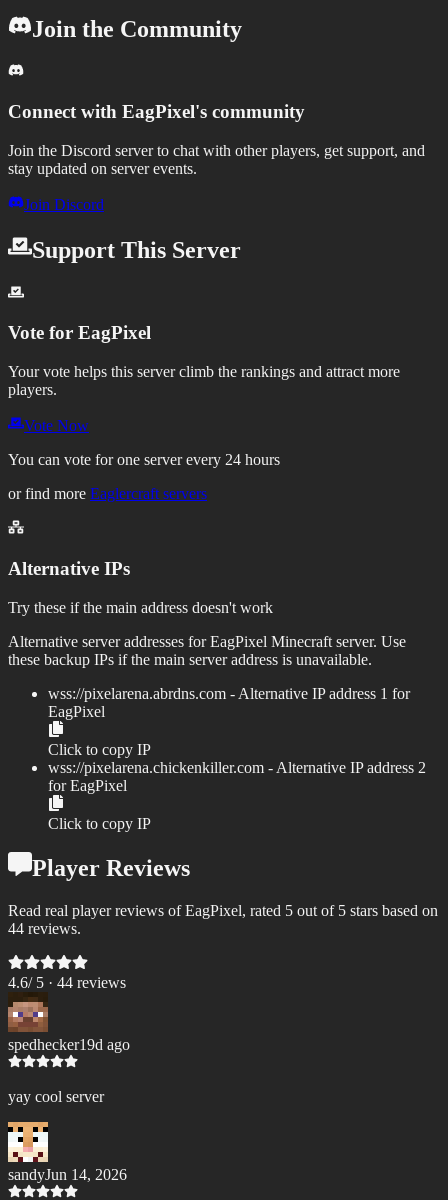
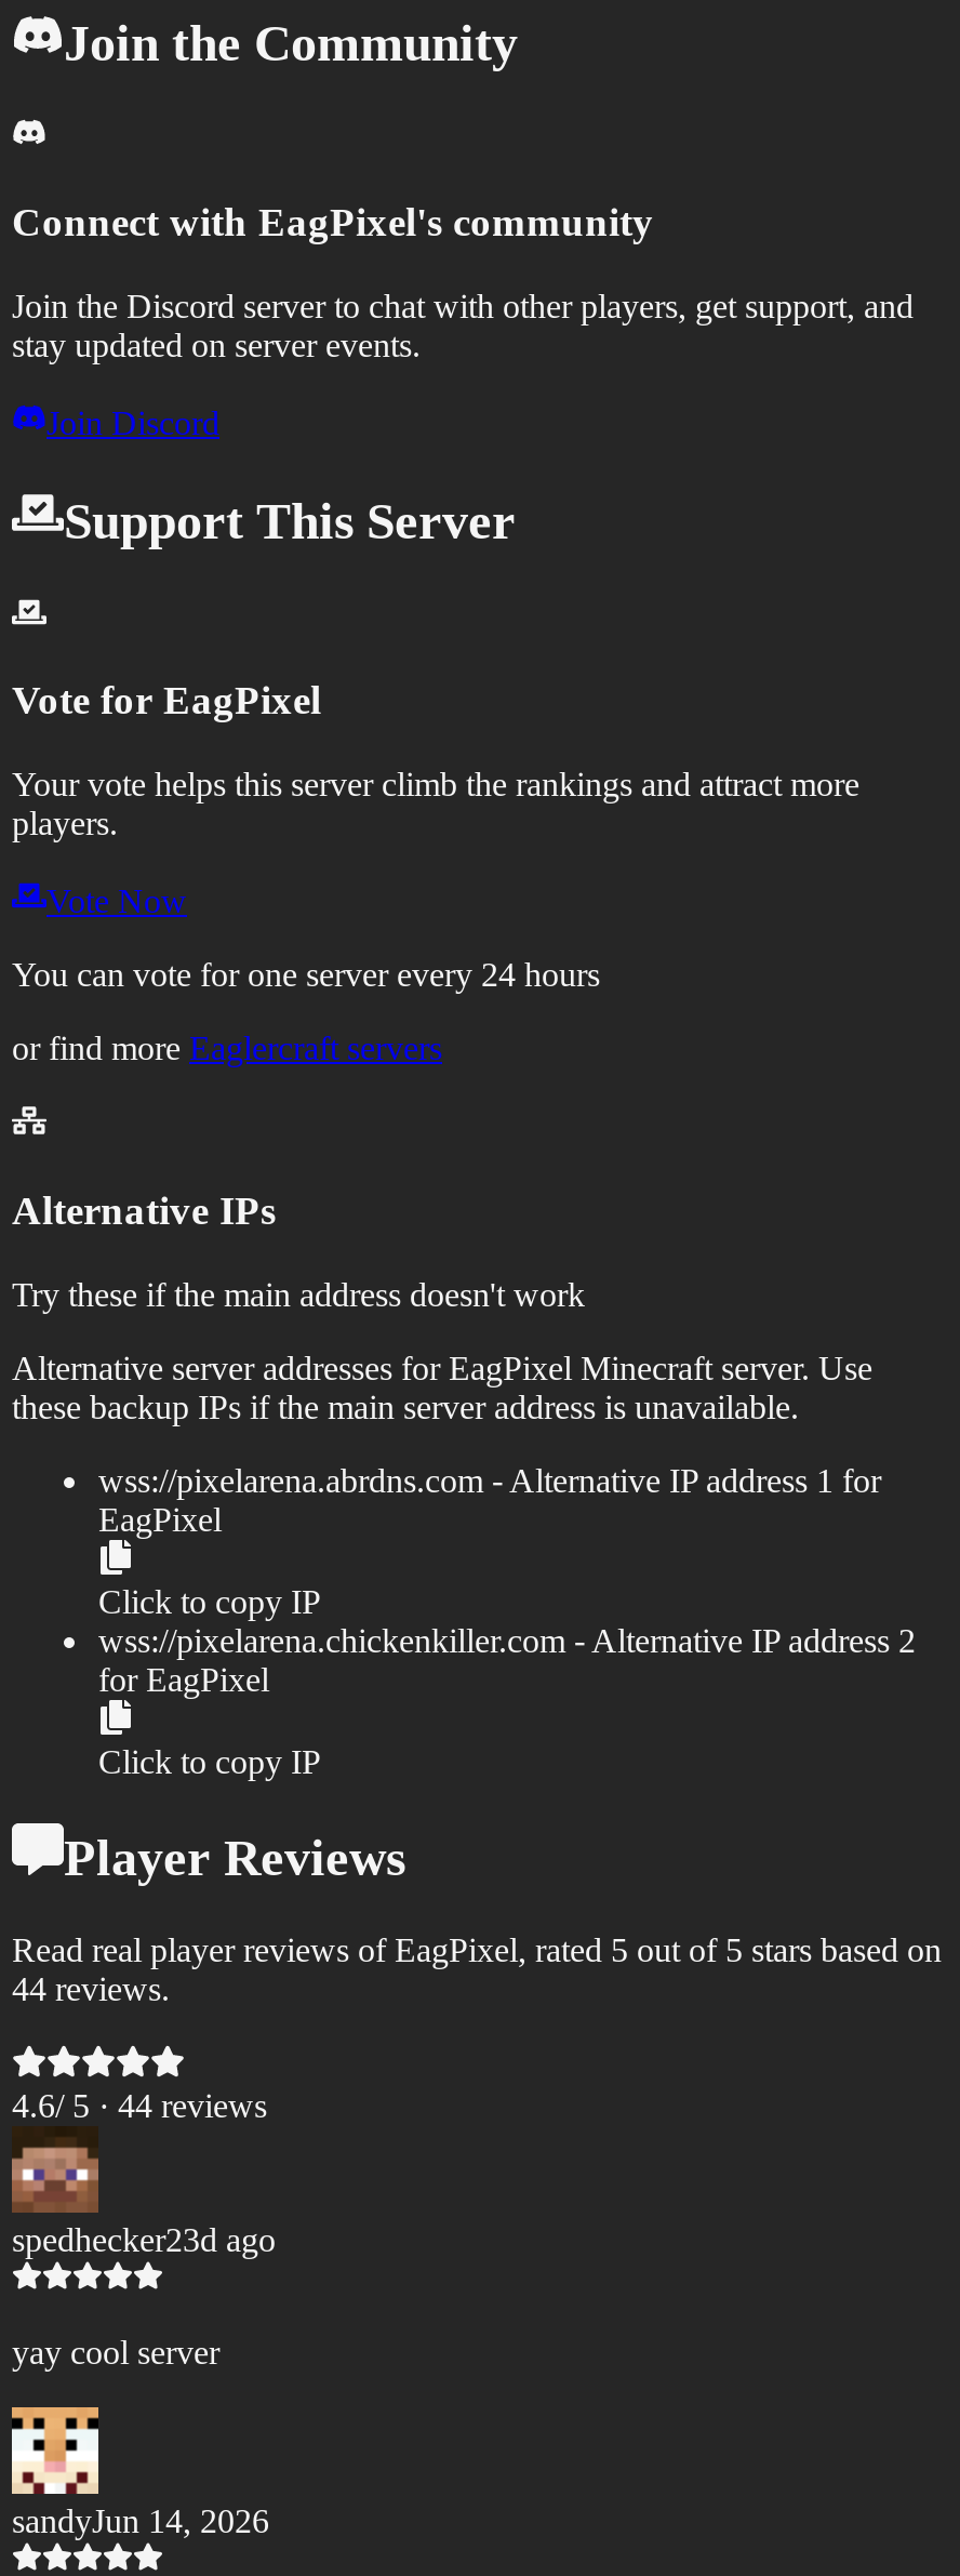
[8,1036,130,1053] spedhecker19d ago -> [12,2222,276,2259] spedhecker23d ago

